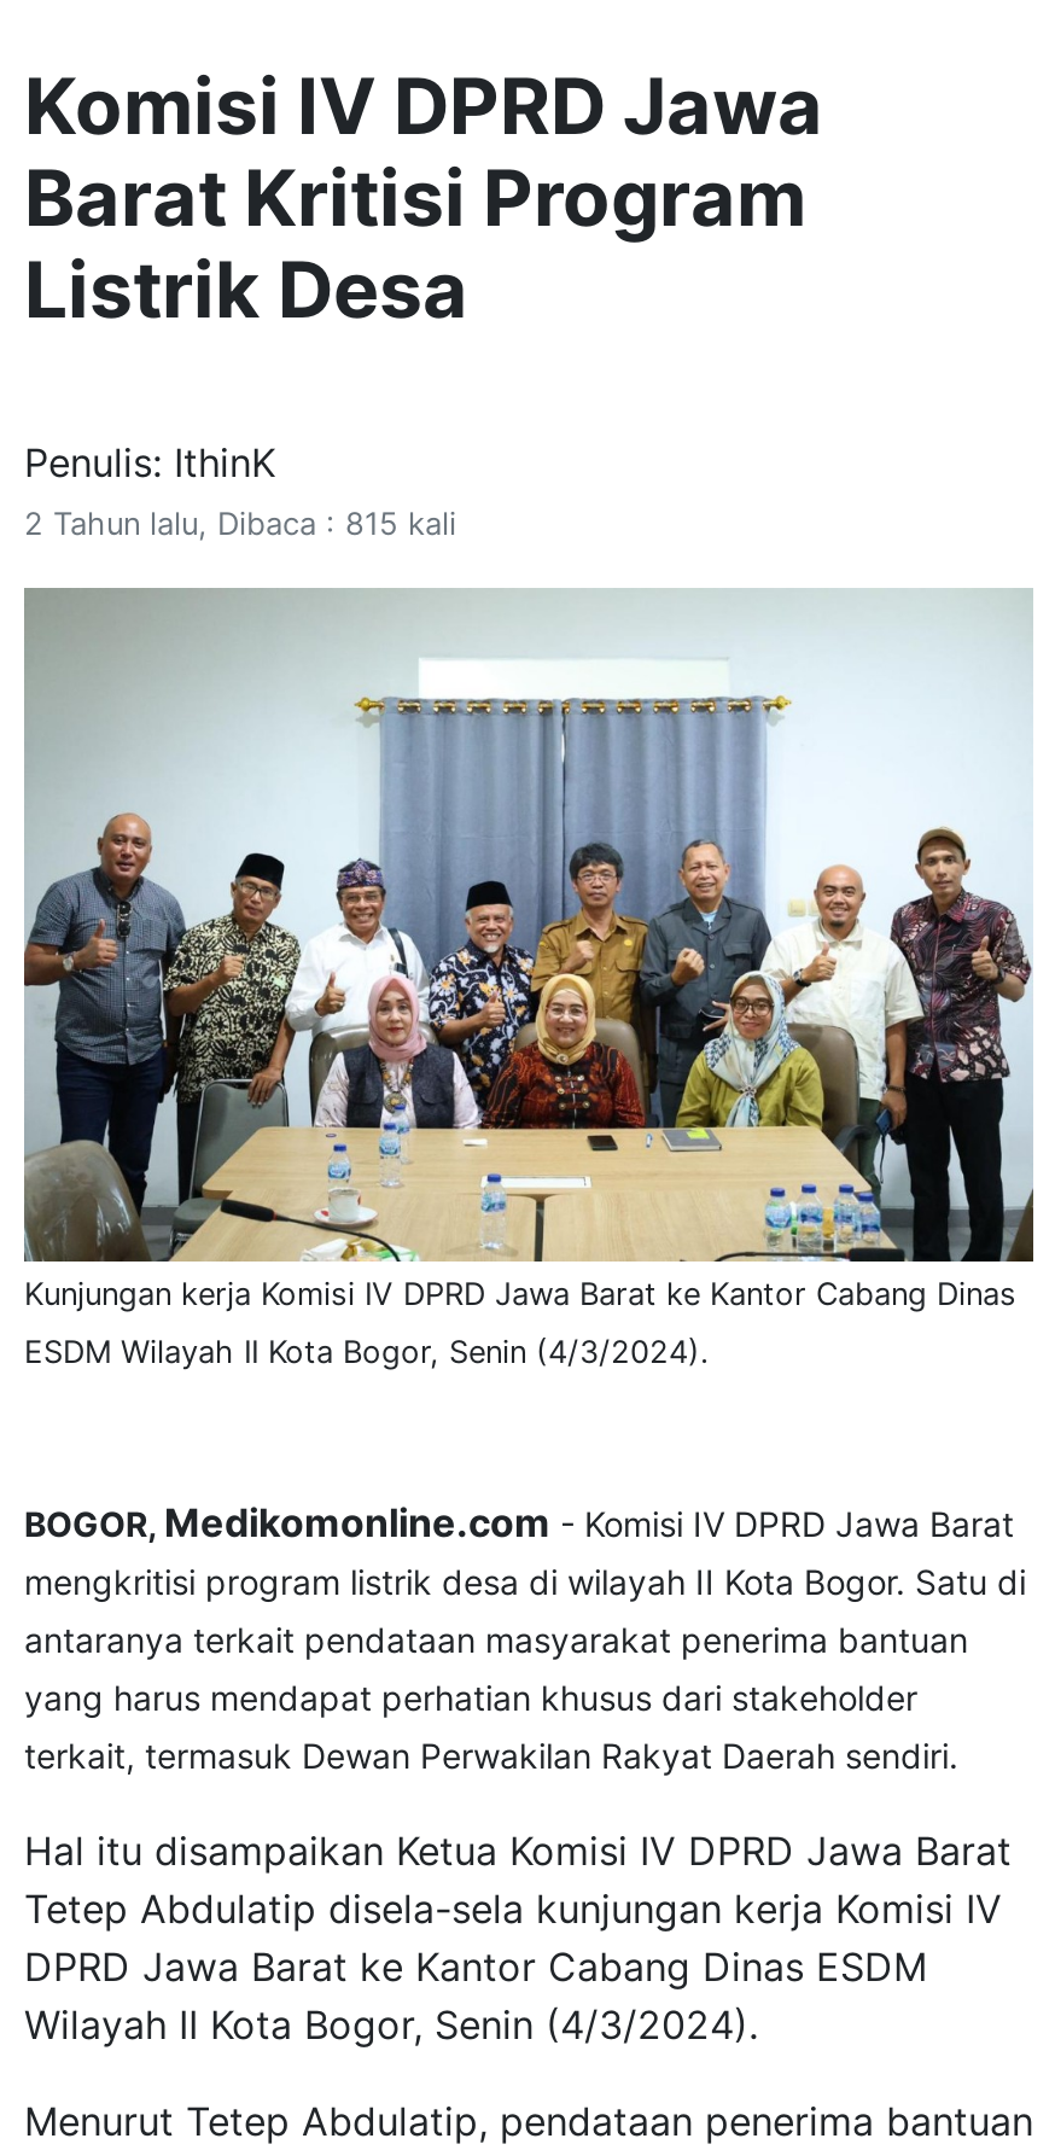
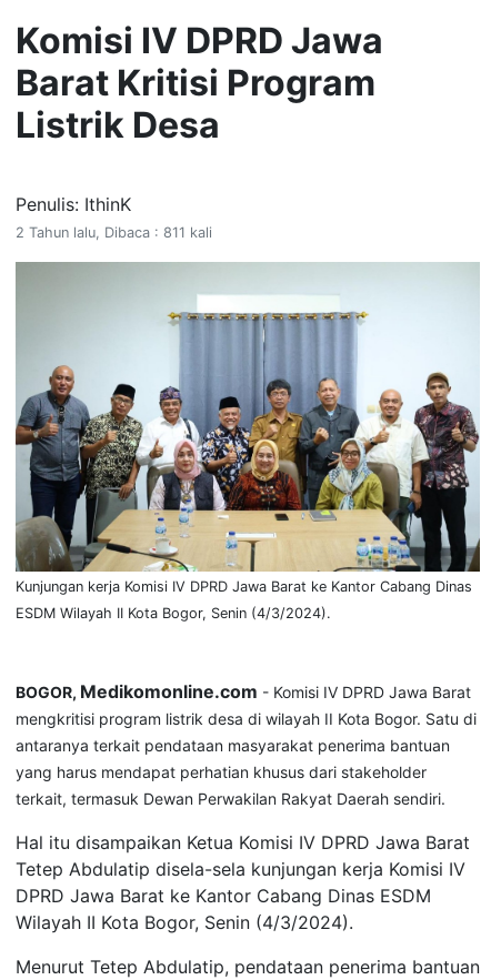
[24,507,456,543] 2 Tahun lalu, Dibaca : 815 kali -> [16,225,212,241] 2 Tahun lalu, Dibaca : 811 kali

